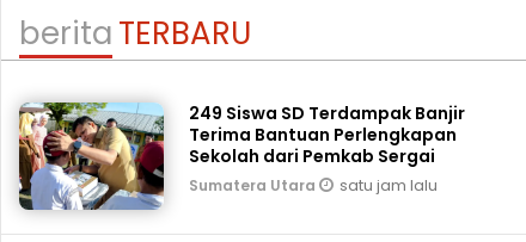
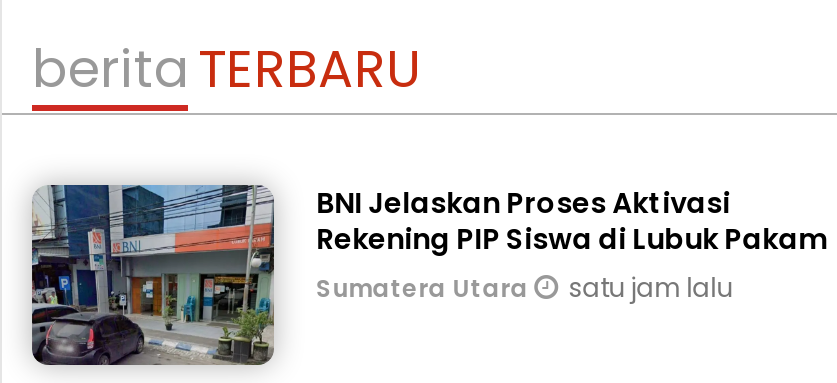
[18,101,465,232] [image] | 249 Siswa SD Terdampak Banjir | Terima Bantuan Perlengkapan | Sekolah dari Pemkab Sergai -> [28,183,826,369] [image] | BNI Jelaskan Proses Aktivasi | Rekening PIP Siswa di Lubuk Pakam

